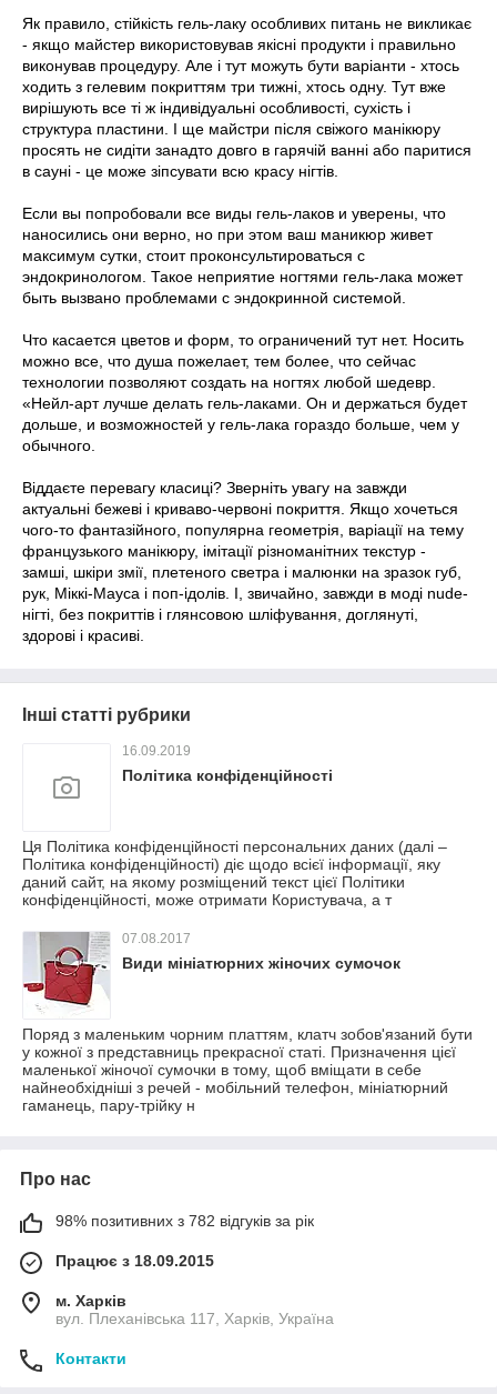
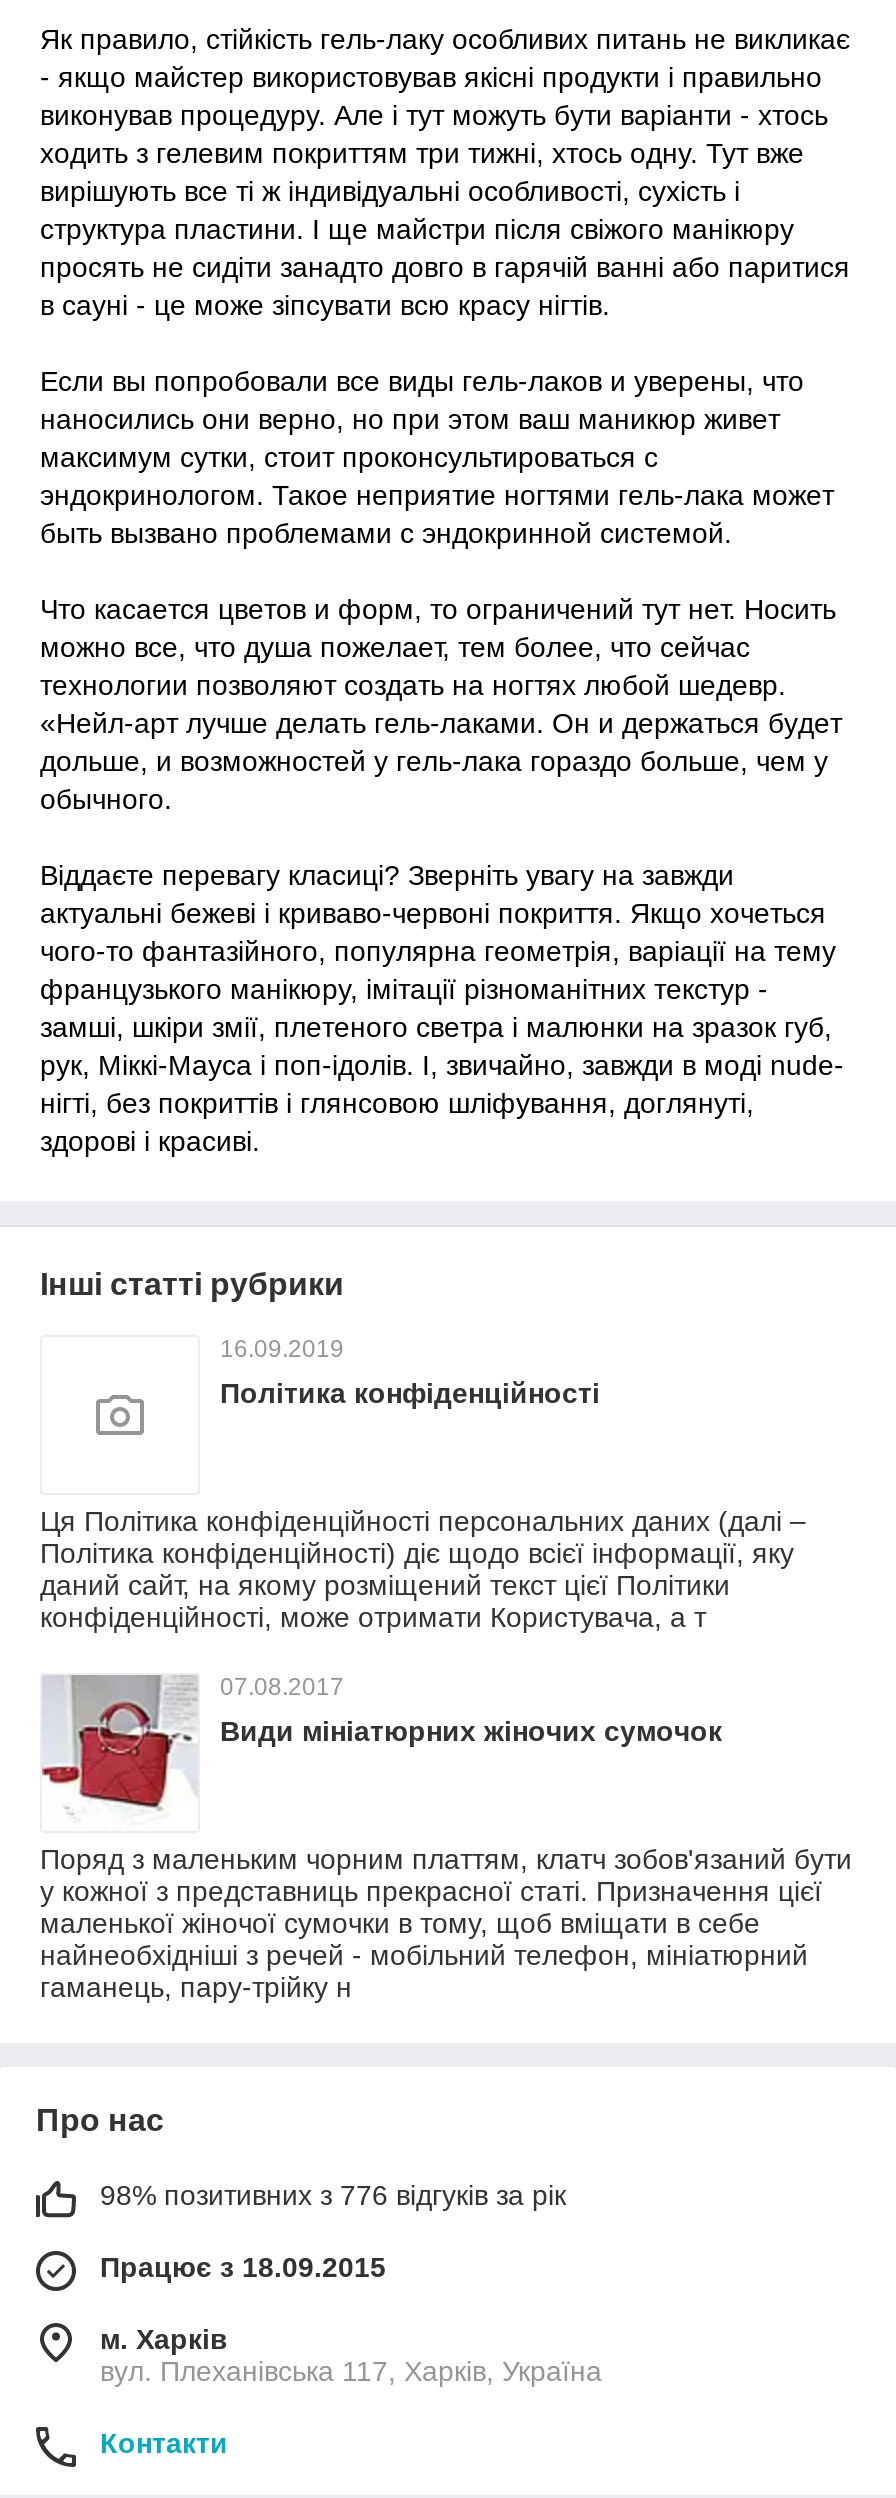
[55,1212,314,1230] 98% позитивних з 782 відгуків за рік -> [100,2179,566,2211] 98% позитивних з 776 відгуків за рік

